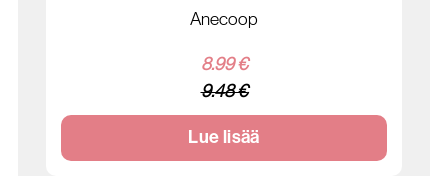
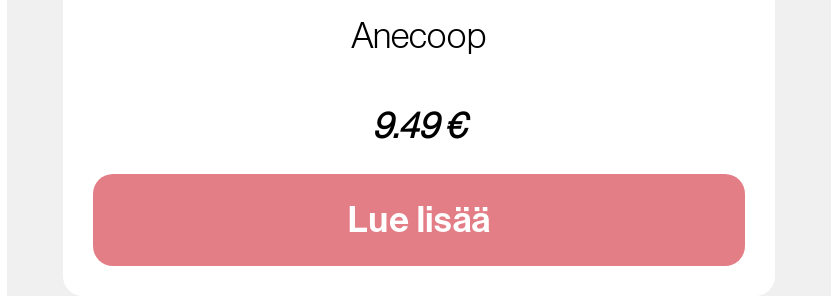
[200,54,247,101] 8.99 € | 9.48 € -> [372,105,466,145] 9.49 €

